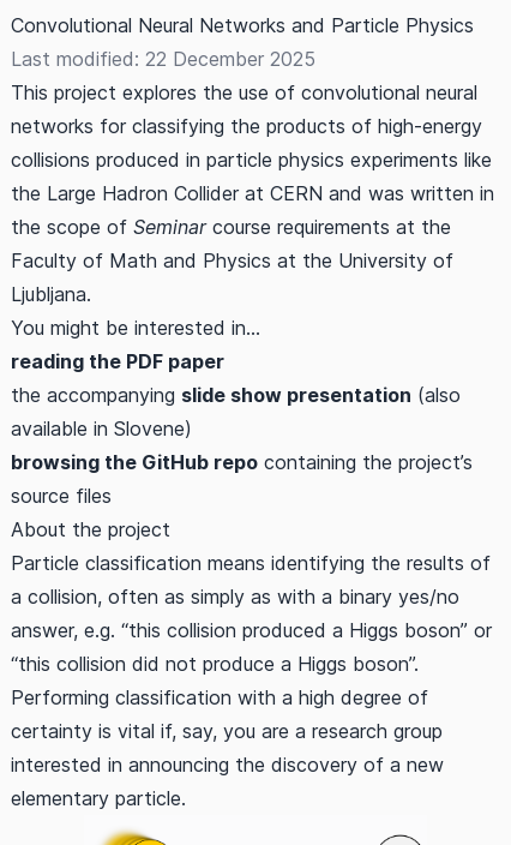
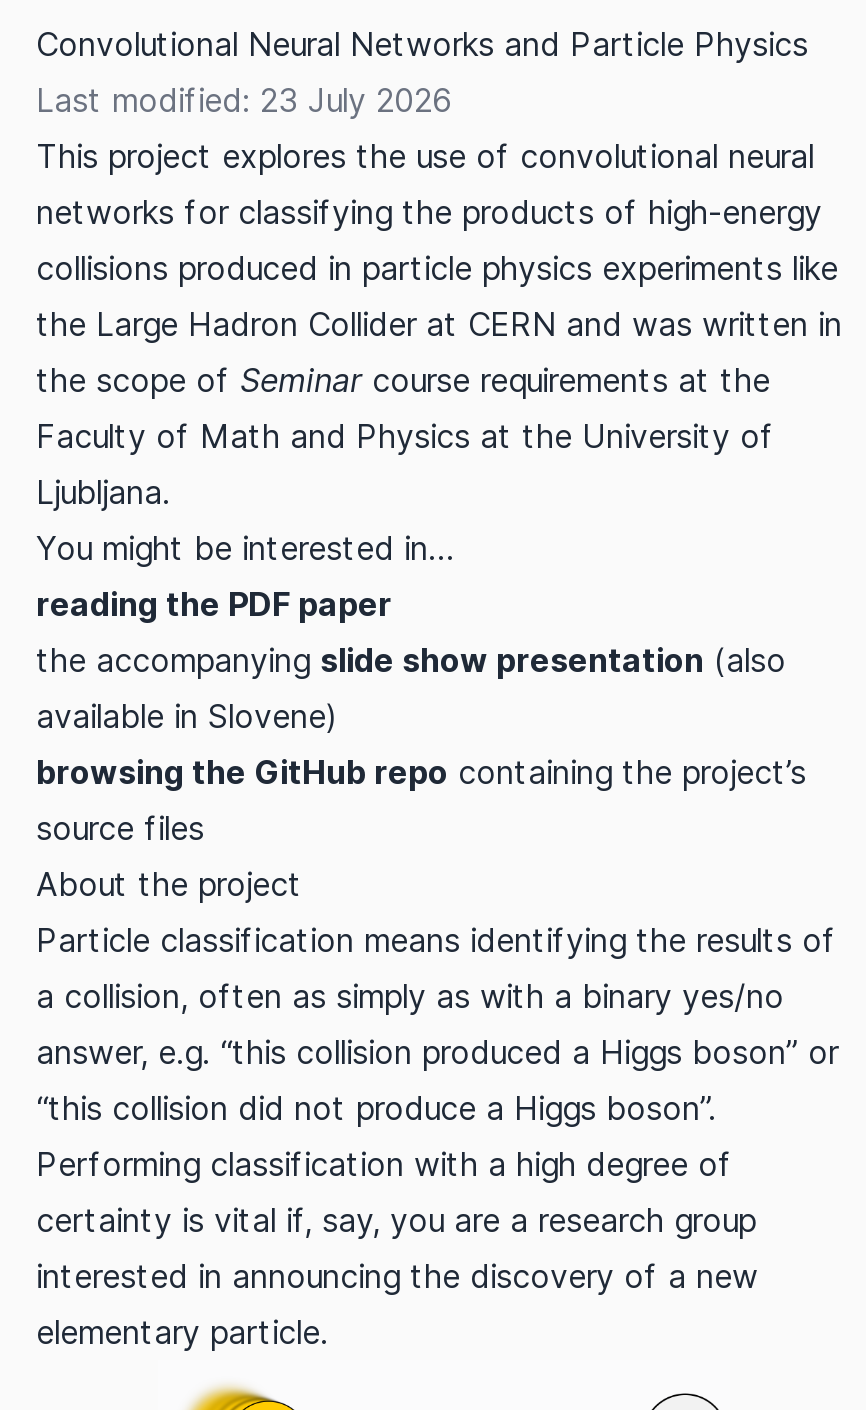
[11,47,315,71] Last modified: 22 December 2025 -> [36,80,452,120] Last modified: 23 July 2026

